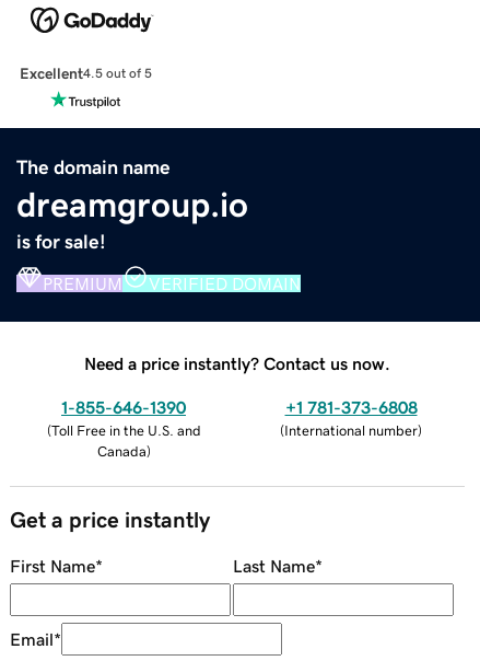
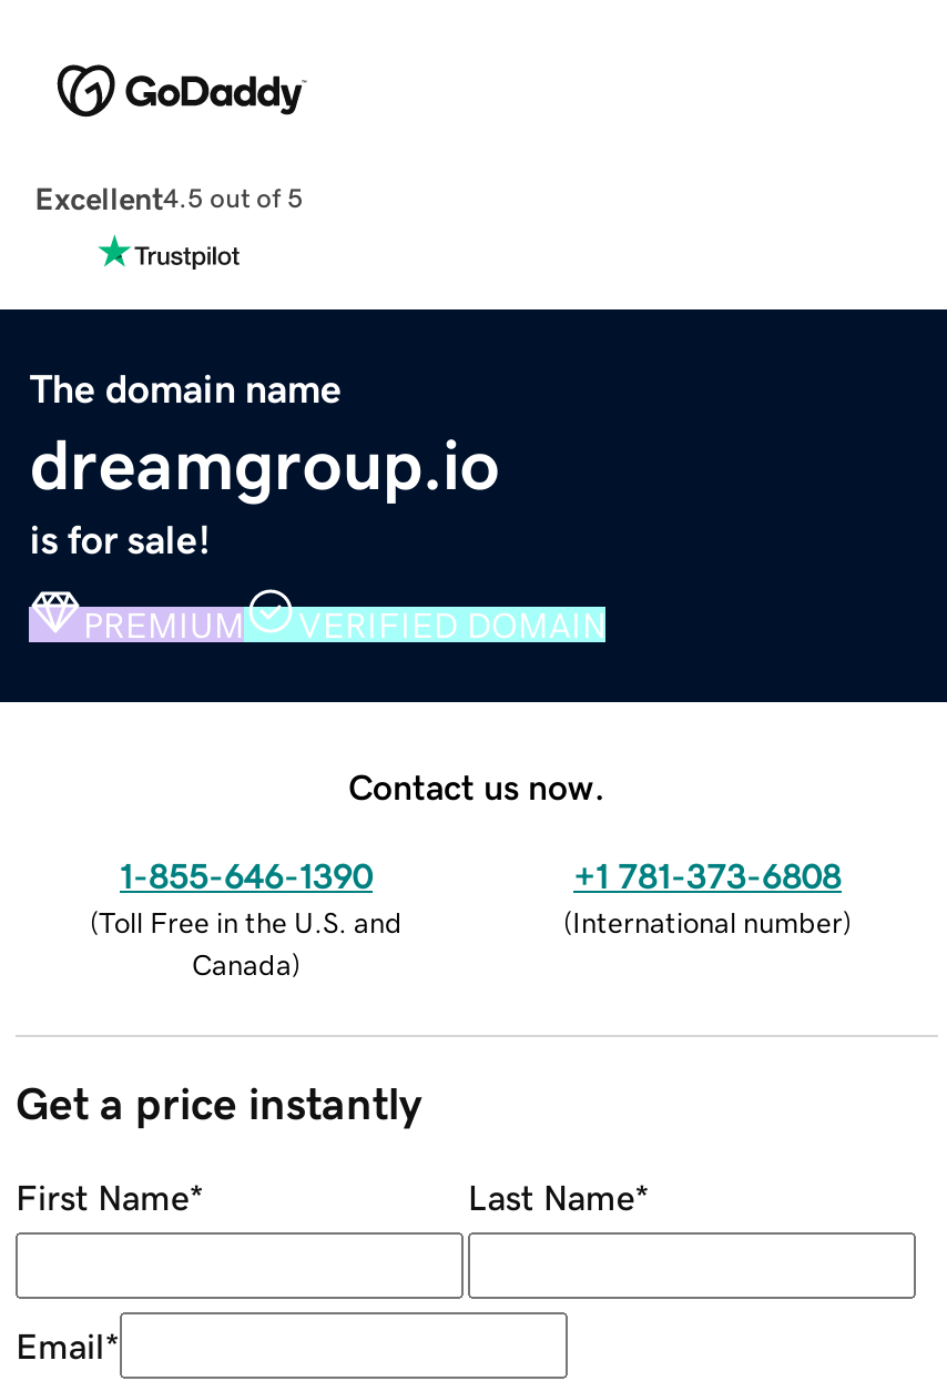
[84,354,390,372] Need a price instantly? Contact us now. -> [348,768,605,803] Contact us now.

